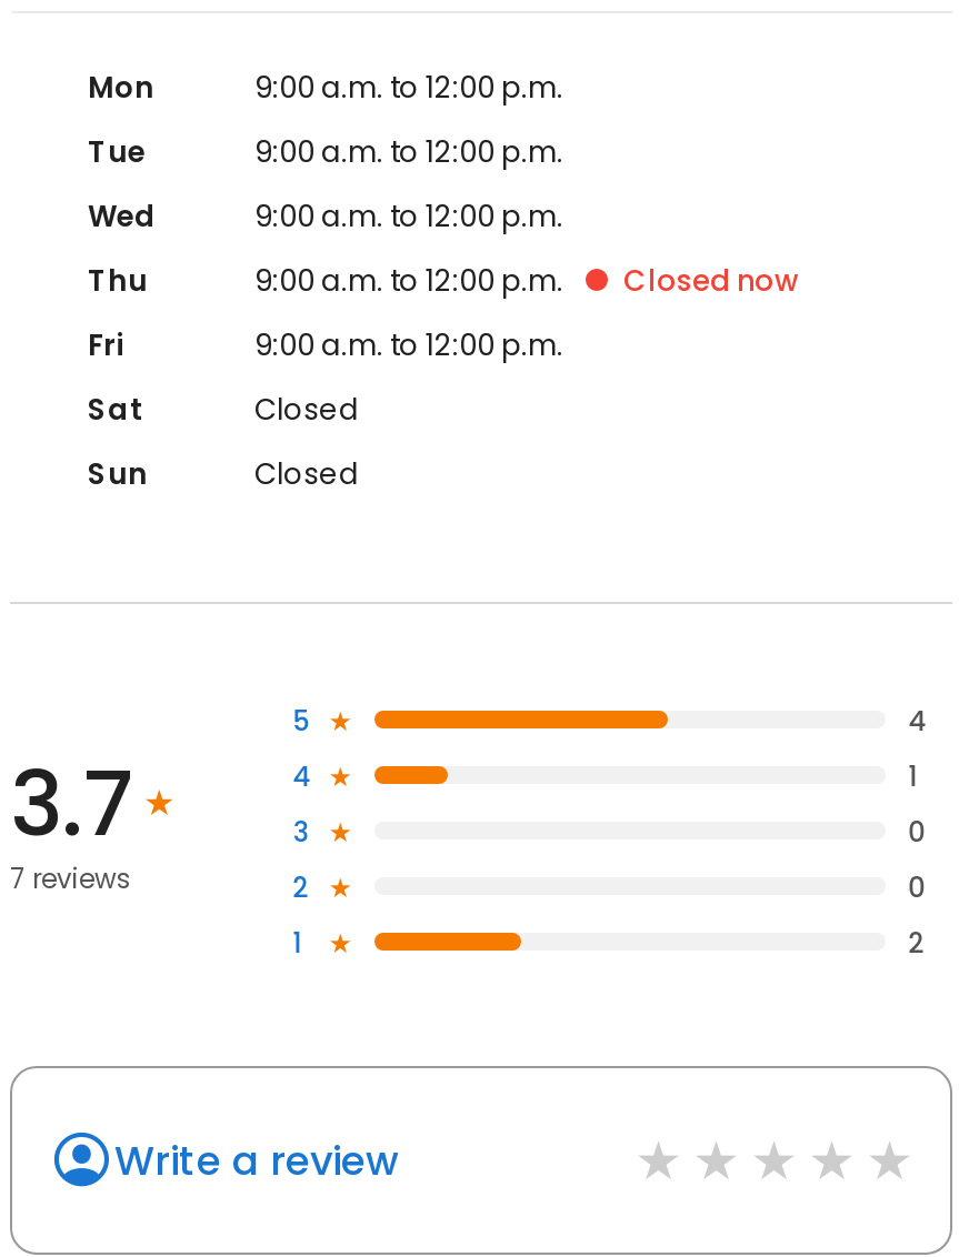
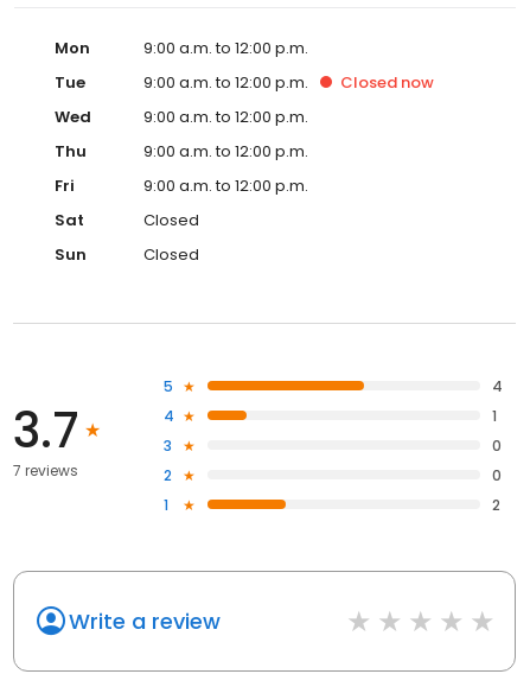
moved [623,260,799,302] -> [340,71,434,94]: Closed now

